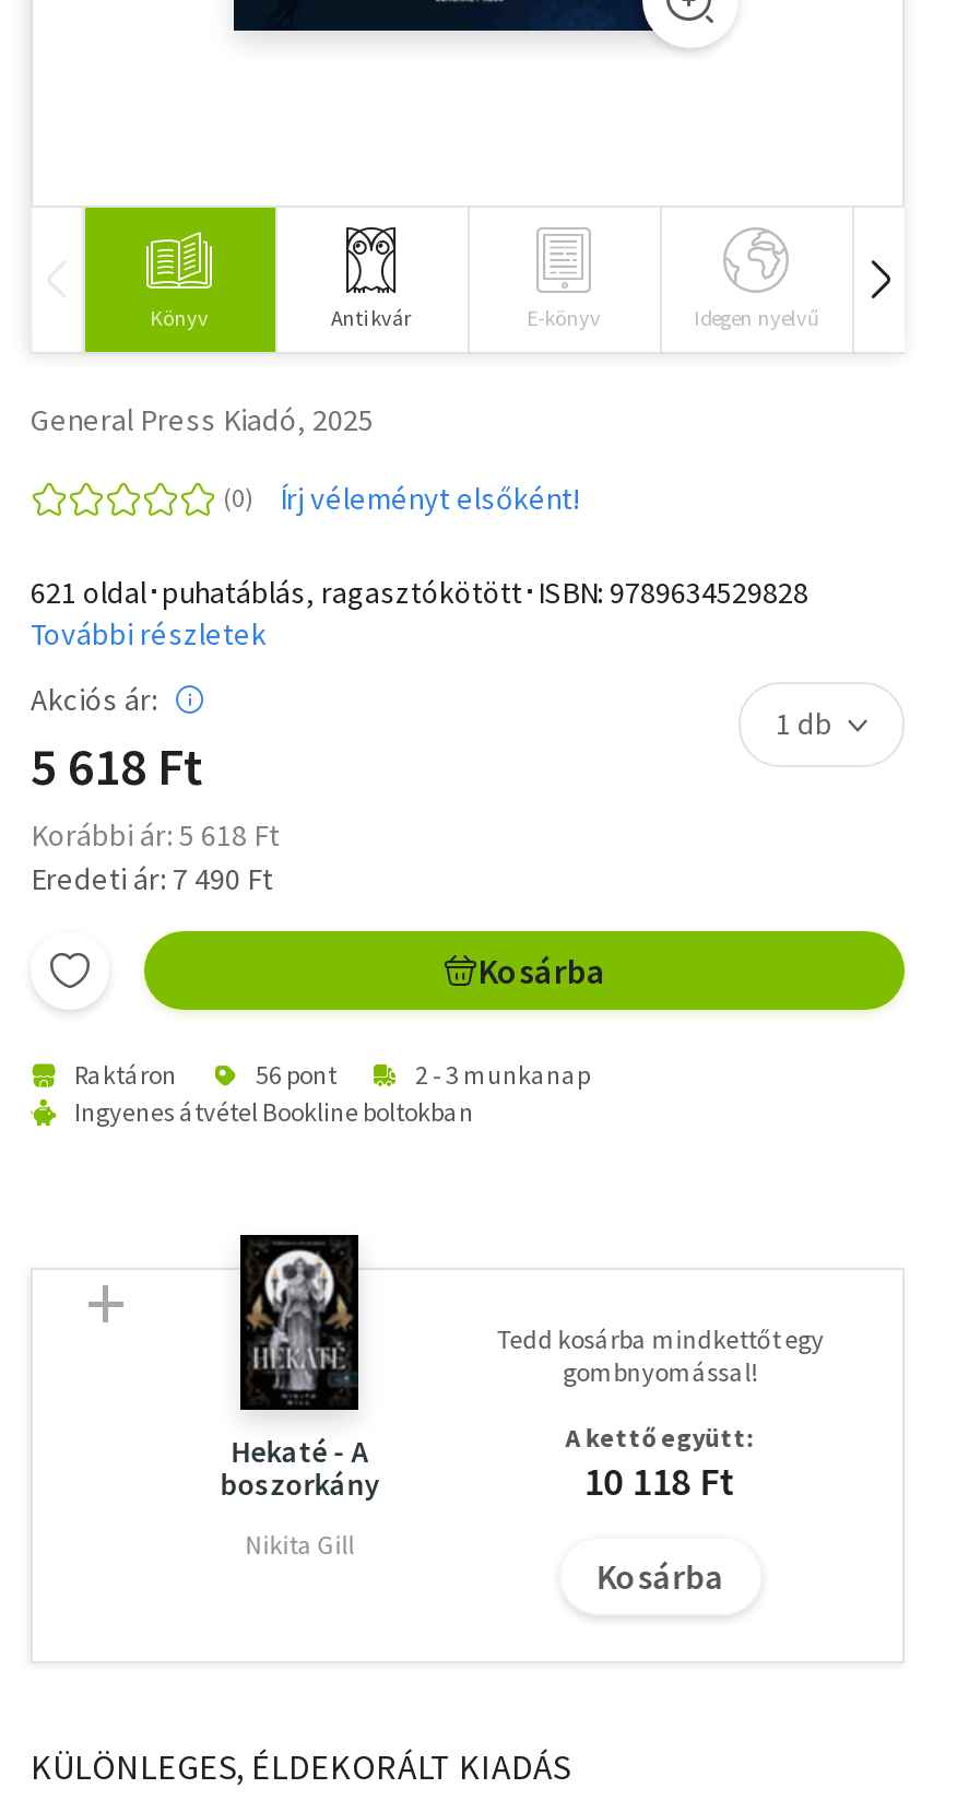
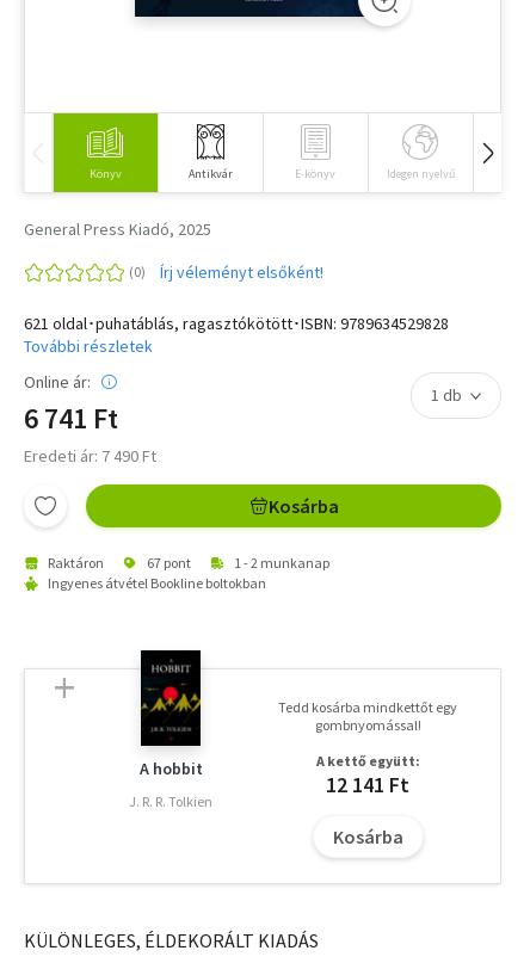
[31,680,280,855] Akciós ár: | 5 618 Ft | Korábbi ár: 5 618 Ft -> [24,371,118,437] Online ár: | 6 741 Ft
[256,1058,336,1091] 56 pont -> [147,554,191,572] 67 pont
[415,1058,590,1091] 2 - 3 munkanap -> [234,554,329,572] 1 - 2 munkanap
[220,1235,380,1504] [image] | Hekaté - A | boszorkány -> [138,650,203,779] [image] | A hobbit
[584,1456,737,1506] 10 118 Ft -> [326,771,410,798] 12 141 Ft
[245,1528,354,1561] Nikita Gill -> [129,792,213,810] J. R. R. Tolkien

